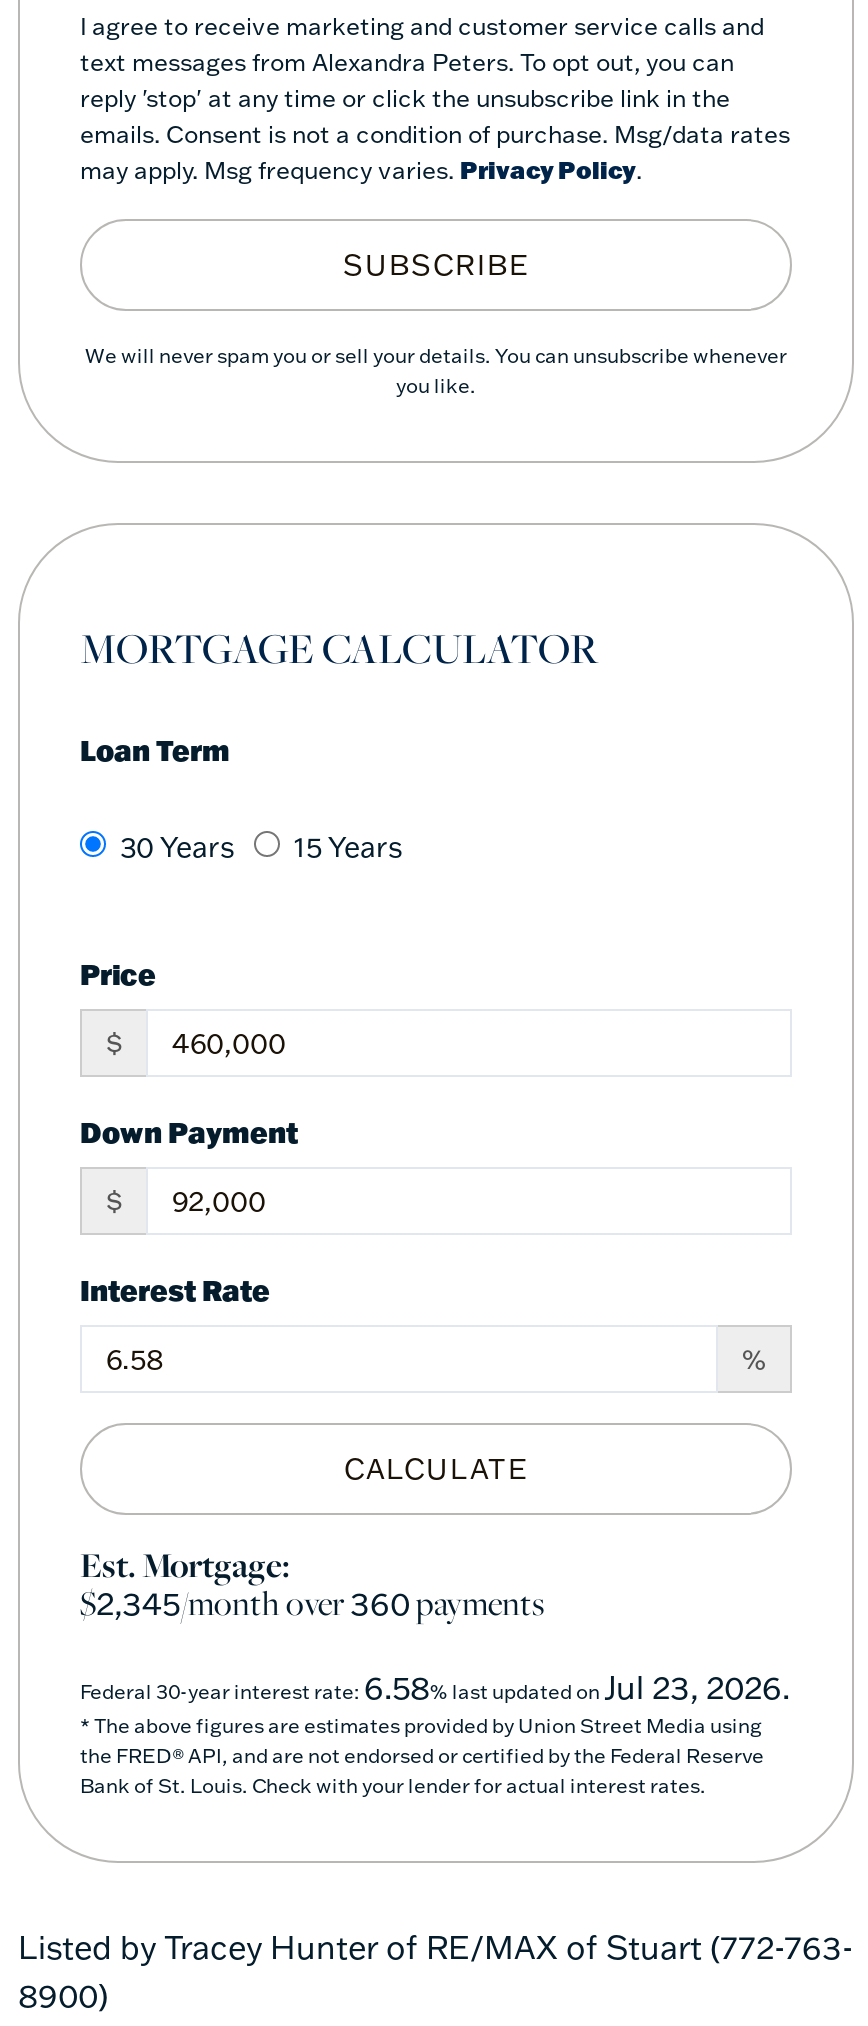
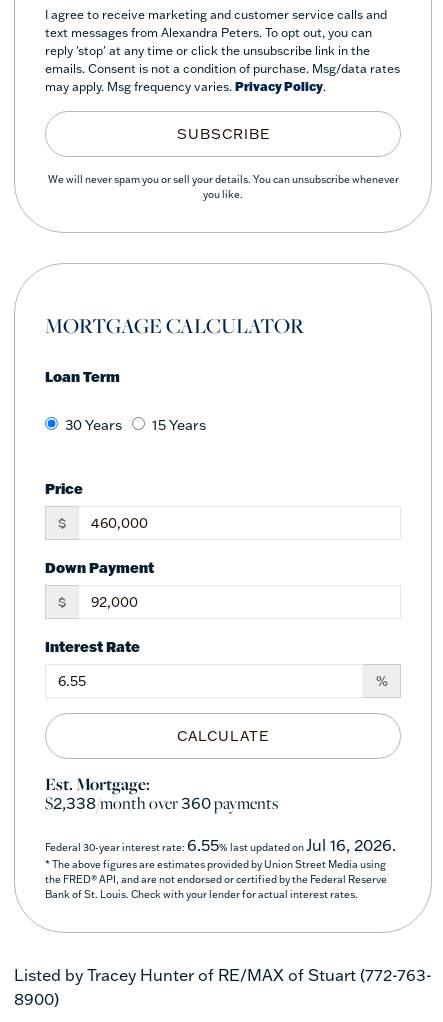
[80,1578,544,1626] $2,345/month over360payments -> [45,792,278,814] $2,338/month over360payments
[80,1666,790,1706] Federal 30-year interest rate: 6.58% last updated on Jul 23, 2026. -> [45,835,396,855] Federal 30-year interest rate: 6.55% last updated on Jul 16, 2026.

